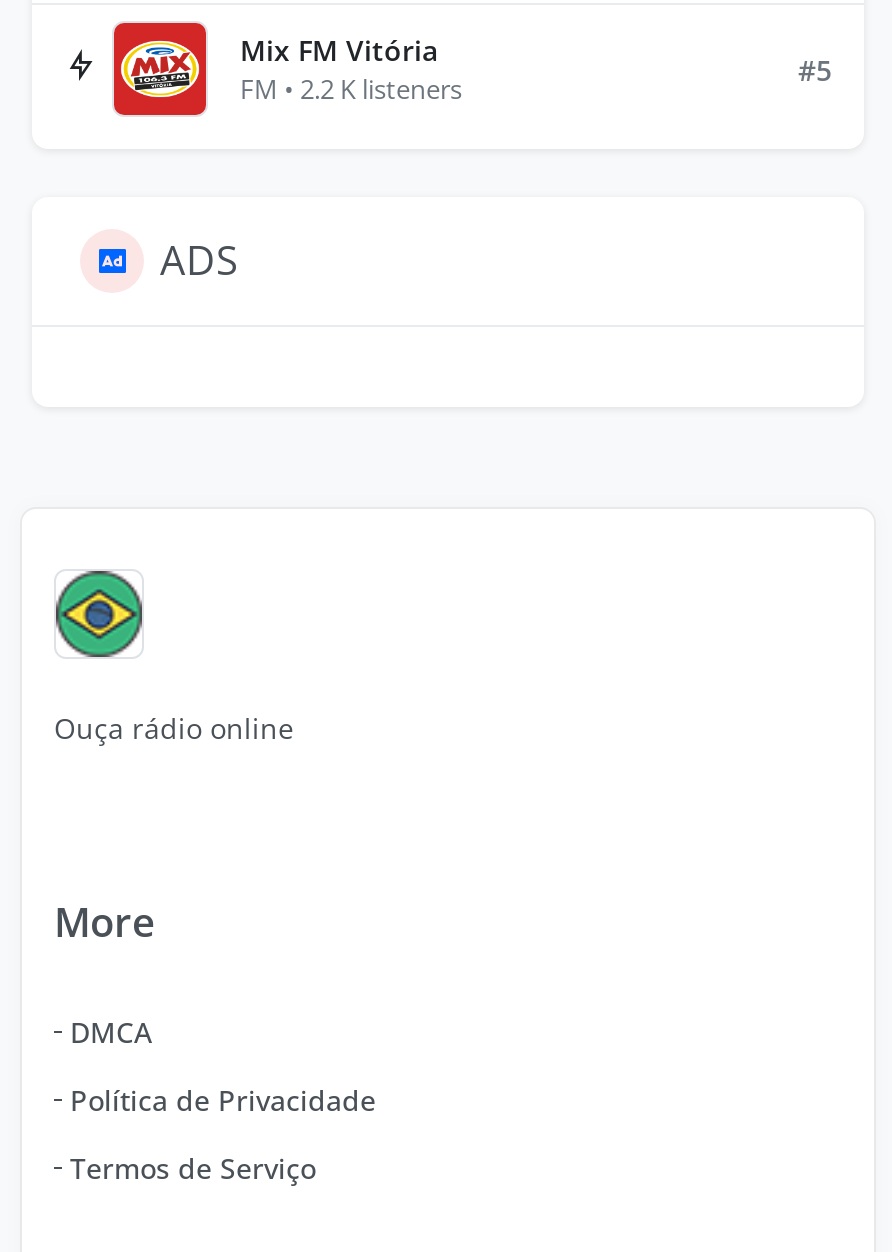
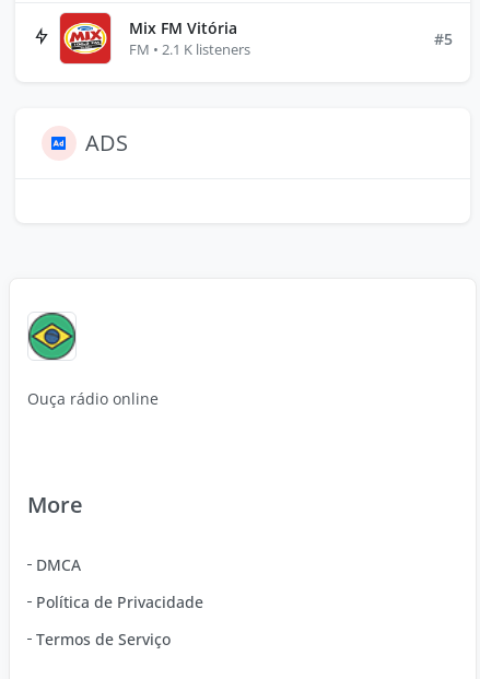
[240,71,462,107] FM • 2.2 K listeners -> [129,39,250,59] FM • 2.1 K listeners

